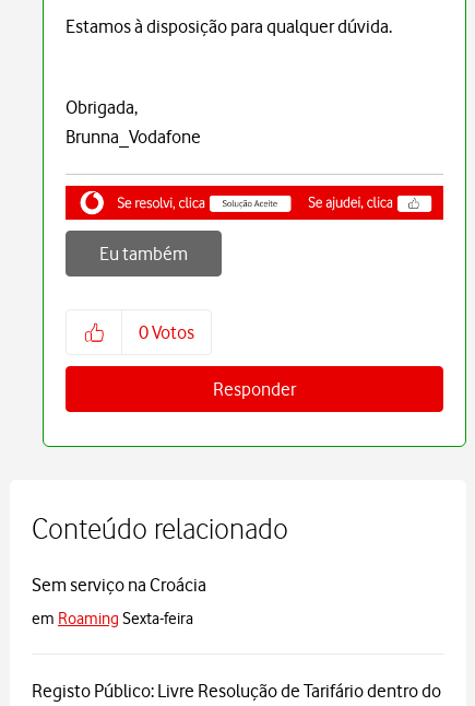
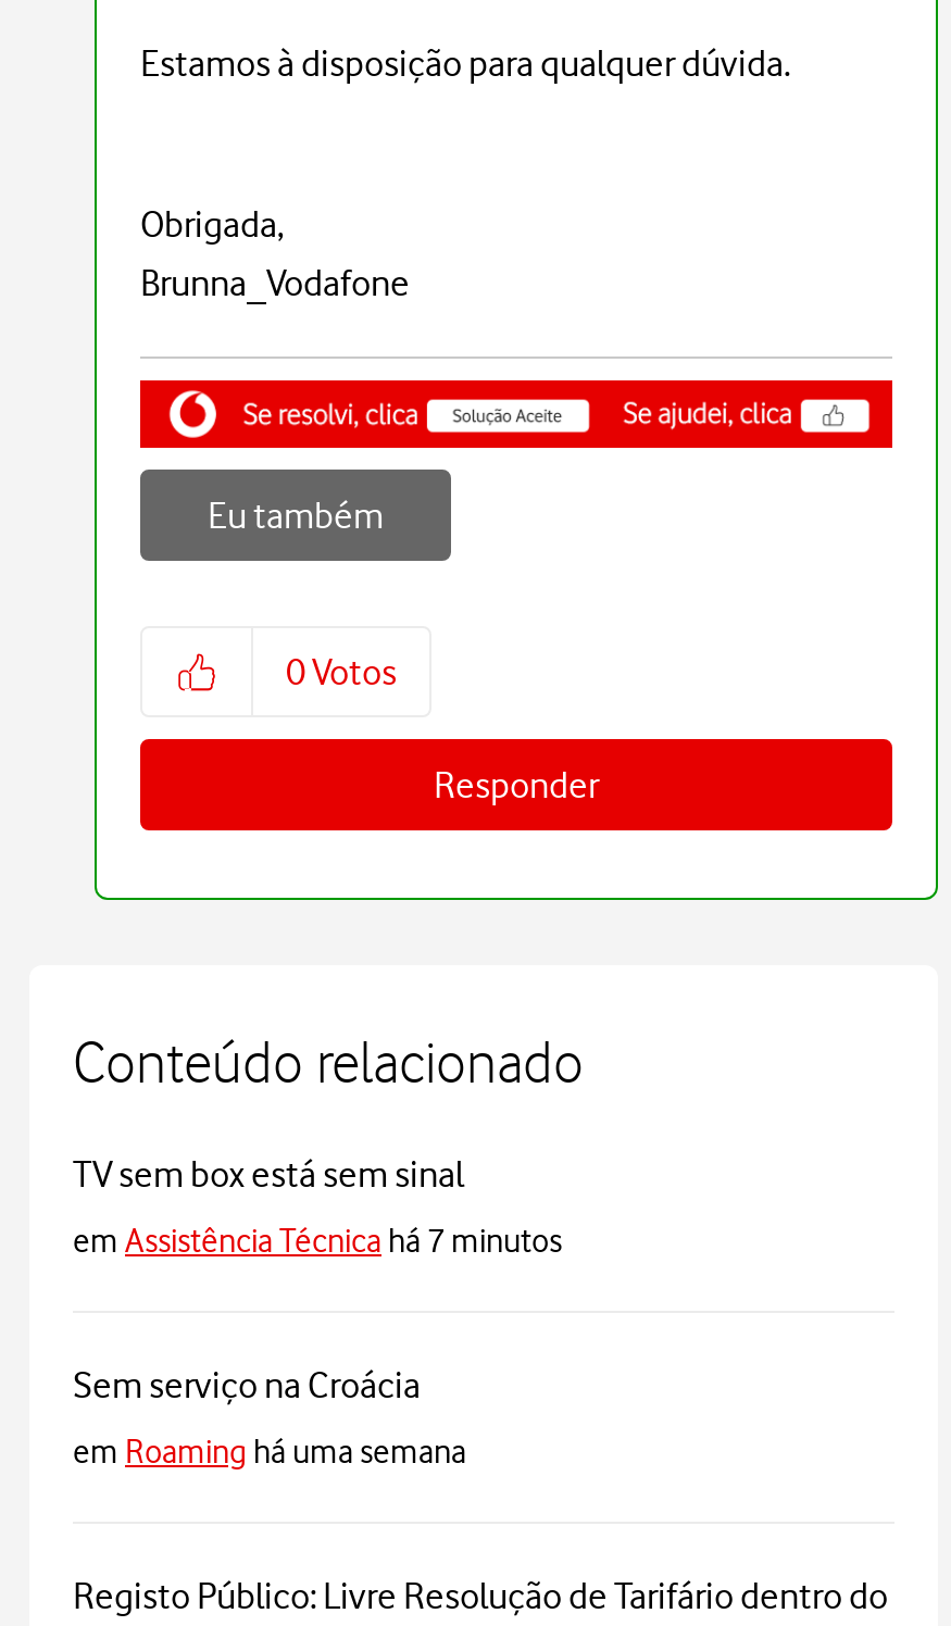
none -> [73,1152,562,1261] TV sem box está sem sinal | em Assistência Técnica há 7 minutos
[32,609,193,629] em Roaming Sexta-feira -> [73,1433,466,1472] em Roaming há uma semana

